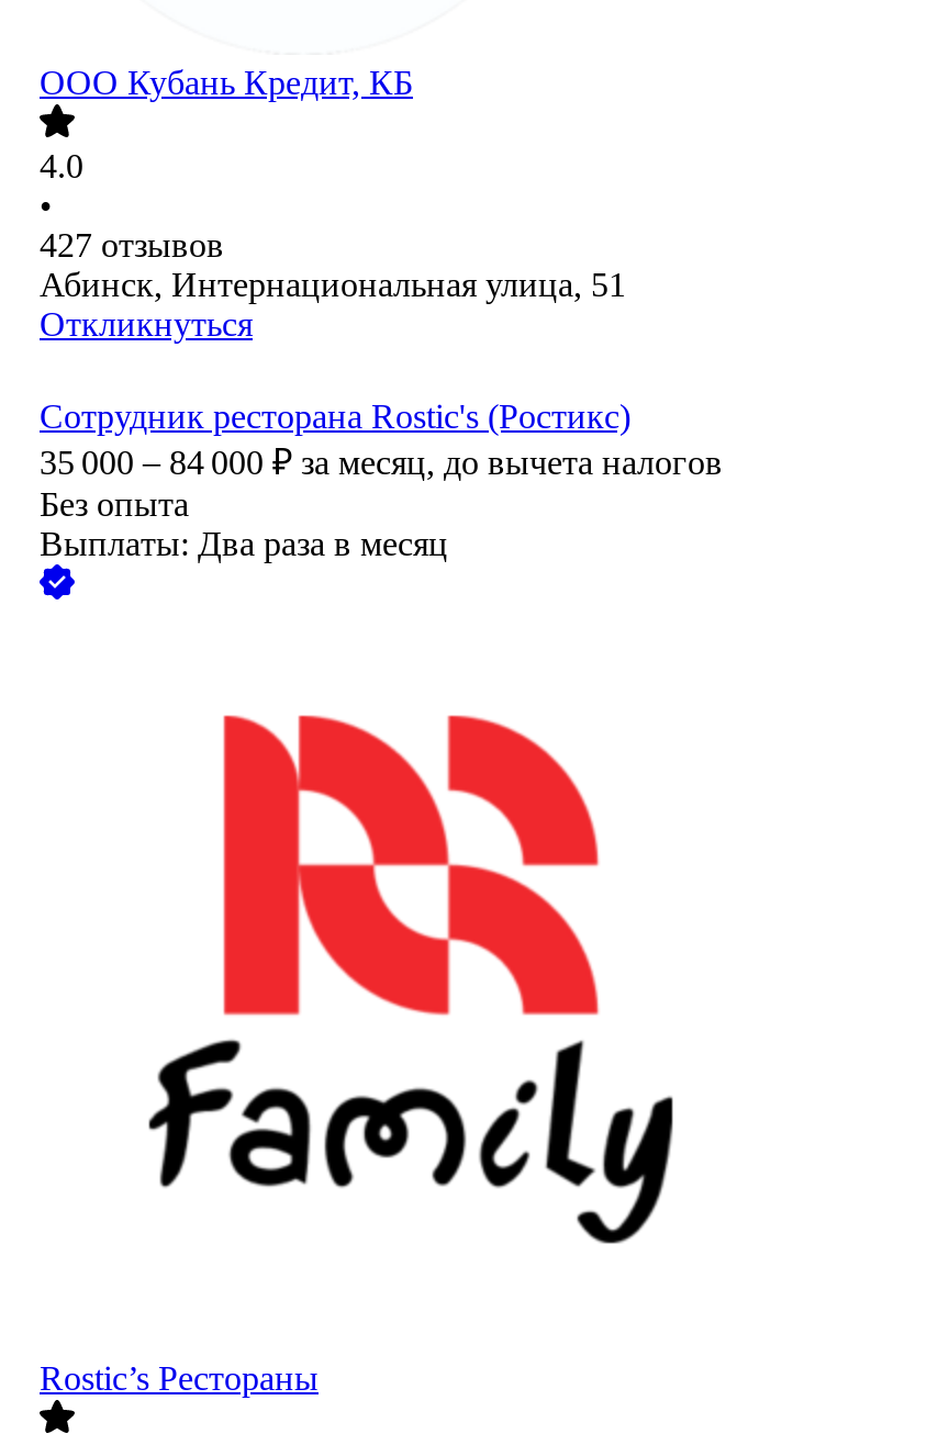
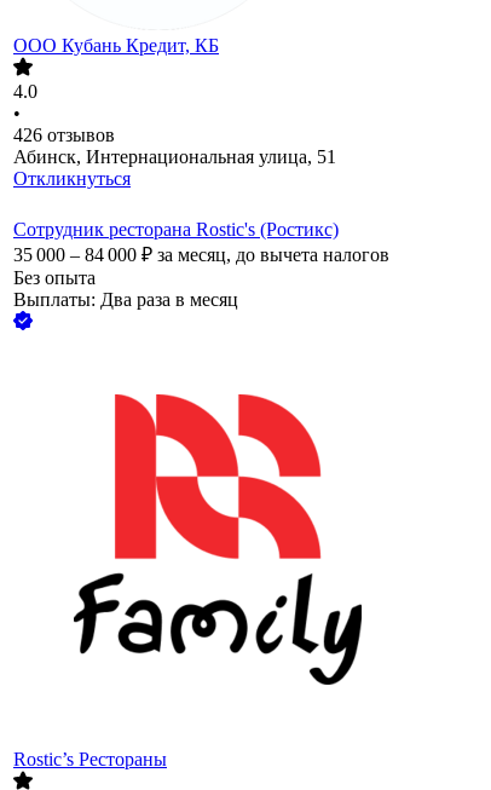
[40,227,224,264] 427 отзывов -> [13,125,115,146] 426 отзывов

